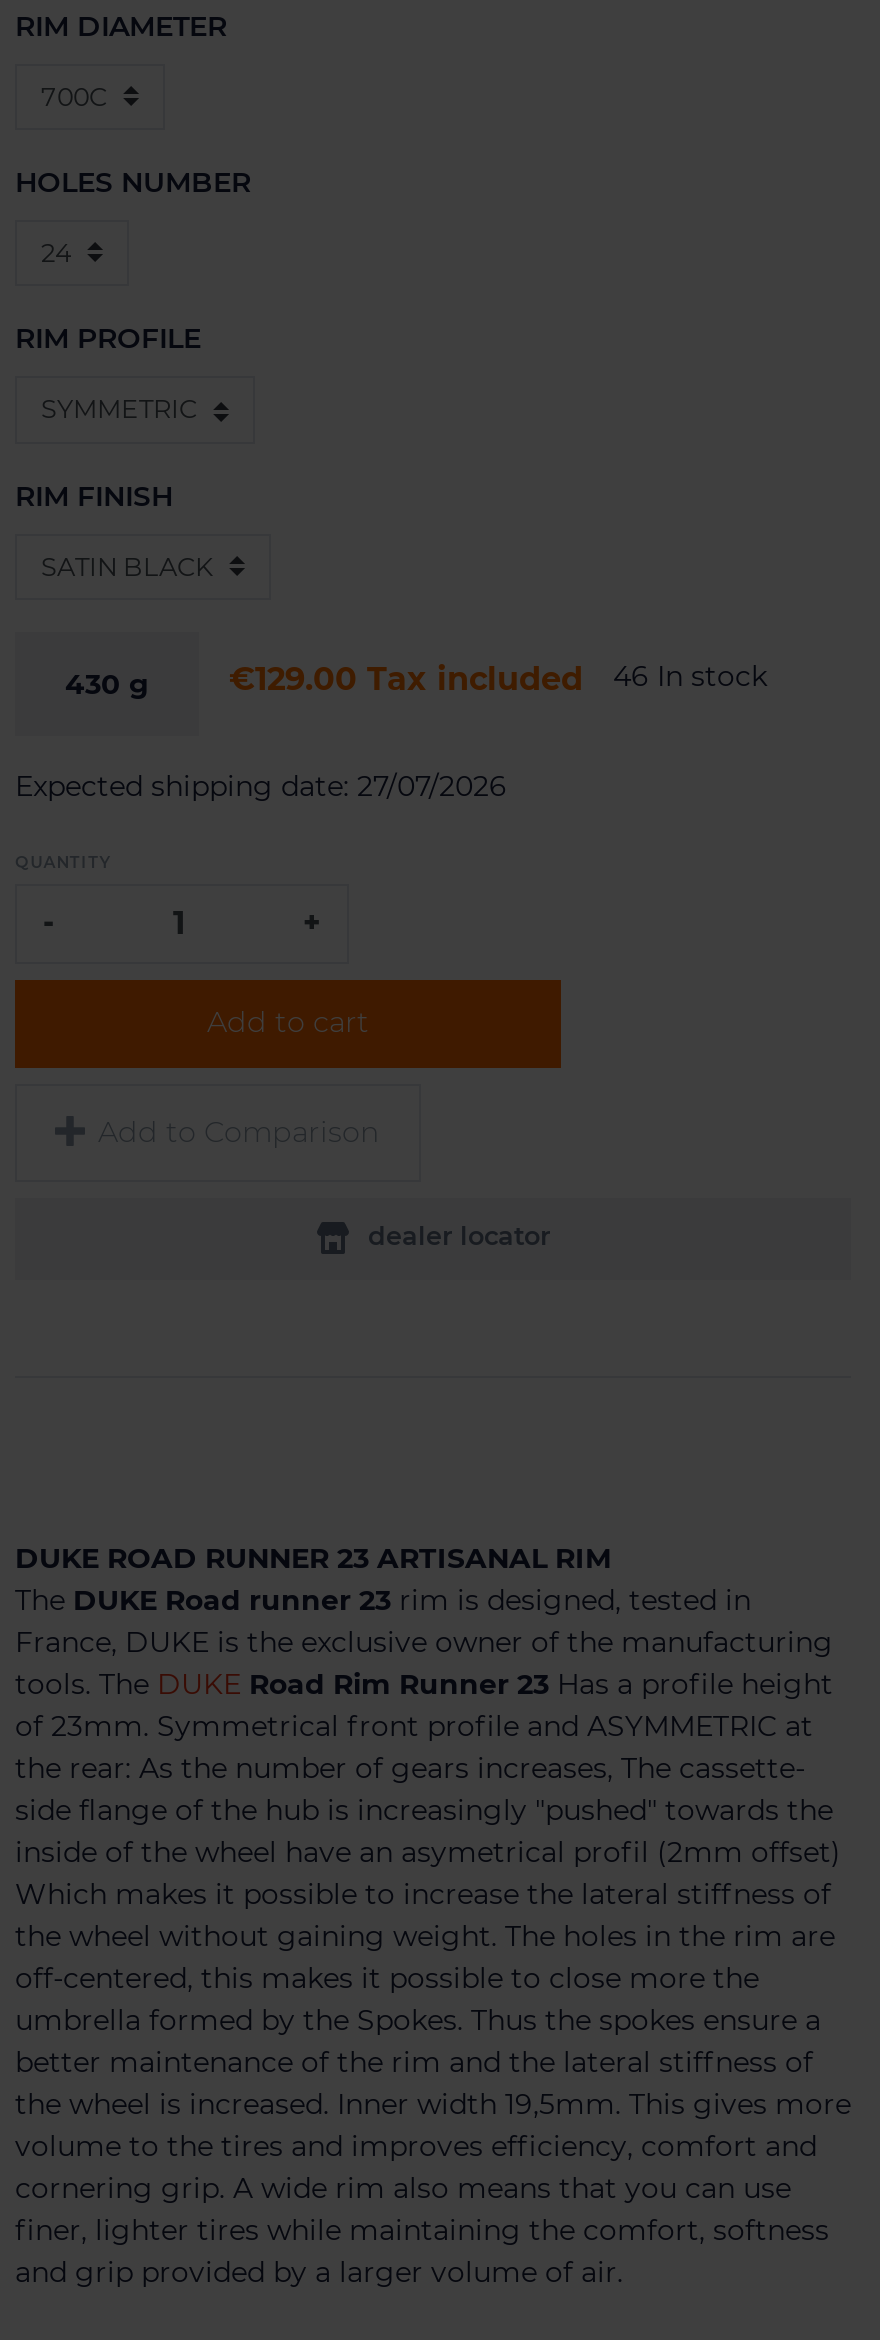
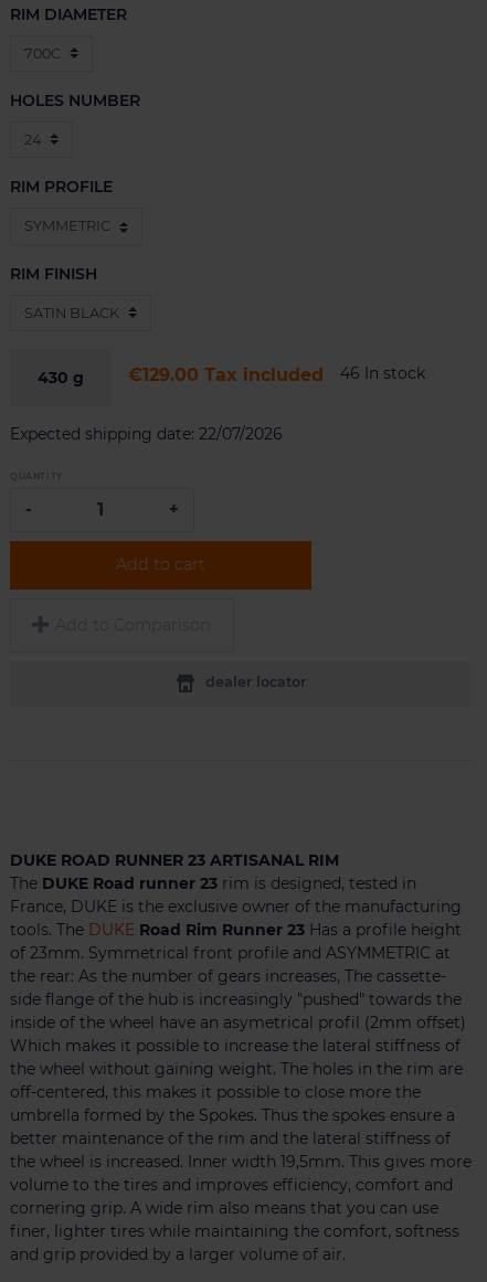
[15,768,507,804] Expected shipping date: 27/07/2026 -> [10,424,283,444] Expected shipping date: 22/07/2026

